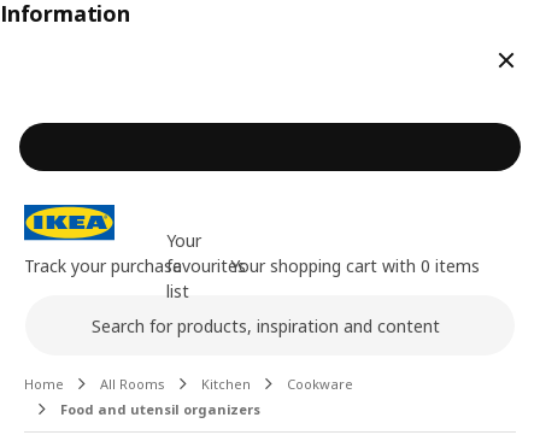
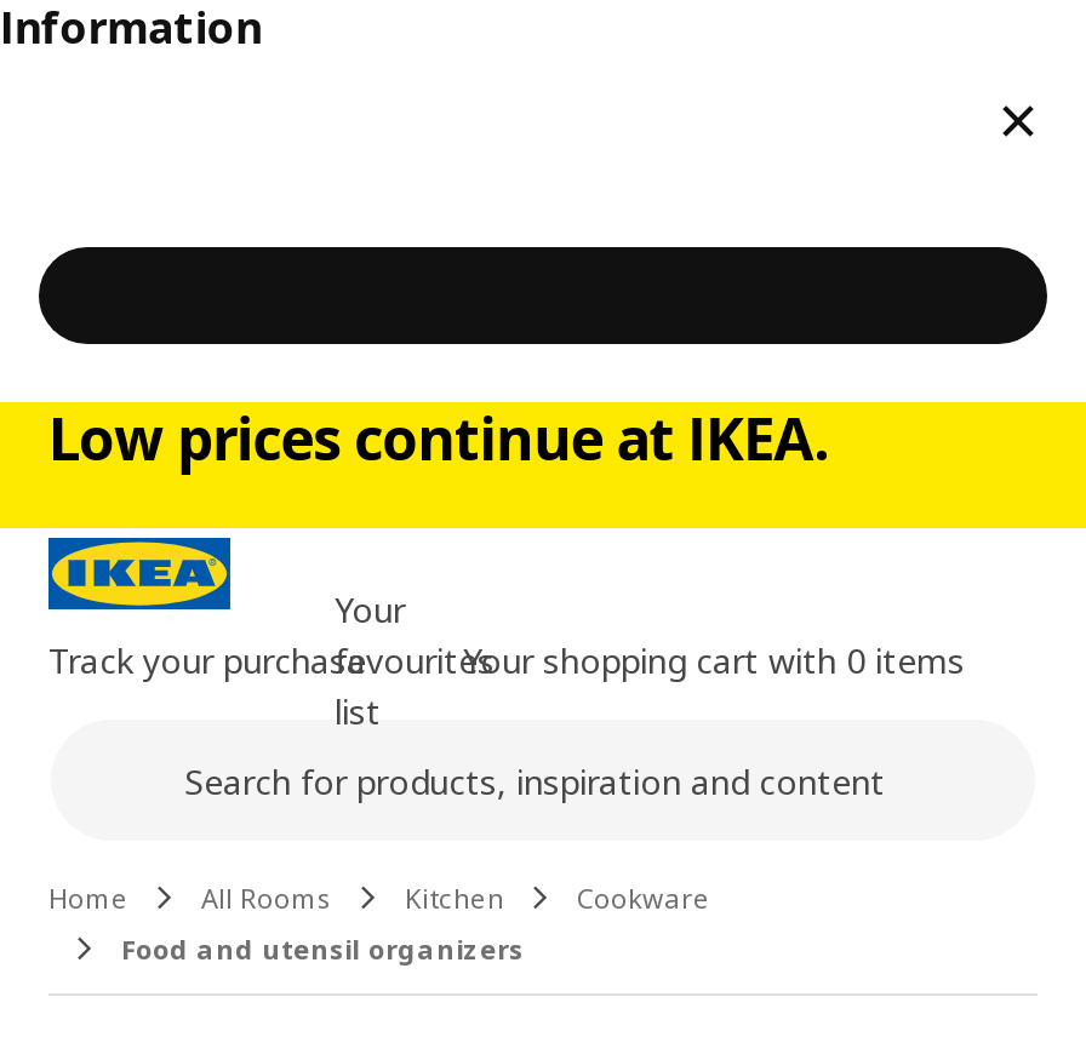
none -> [48,397,827,477] Low prices continue at IKEA.

